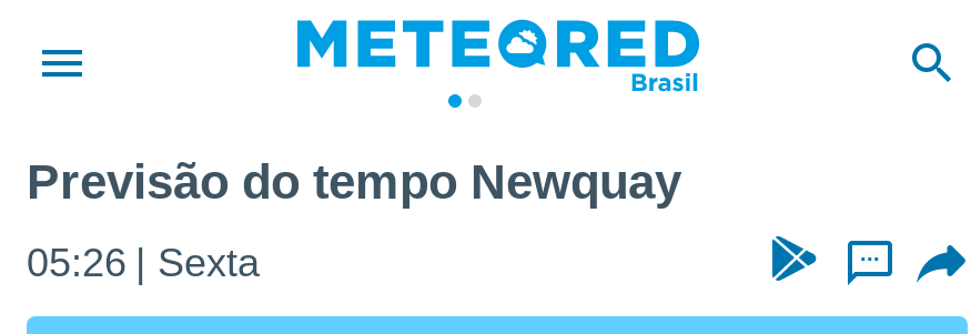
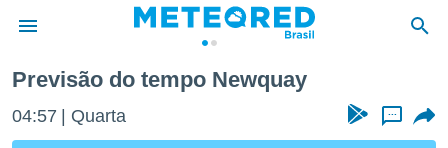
[27,241,260,285] 05:26 Sexta -> [12,106,126,126] 04:57 Quarta

